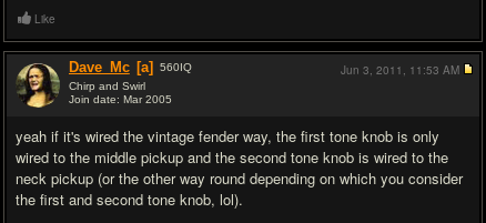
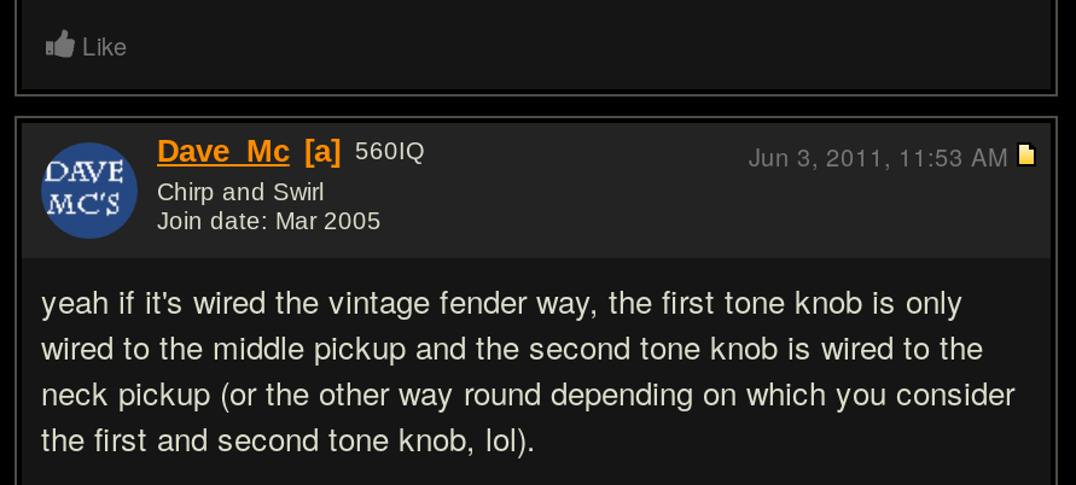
[16,62,61,109] [image] -> [39,140,140,241] [image]

